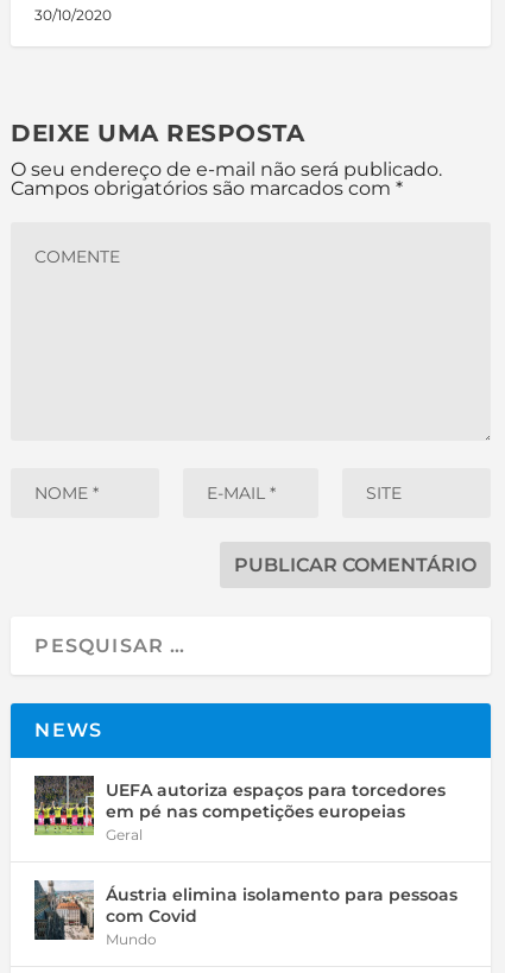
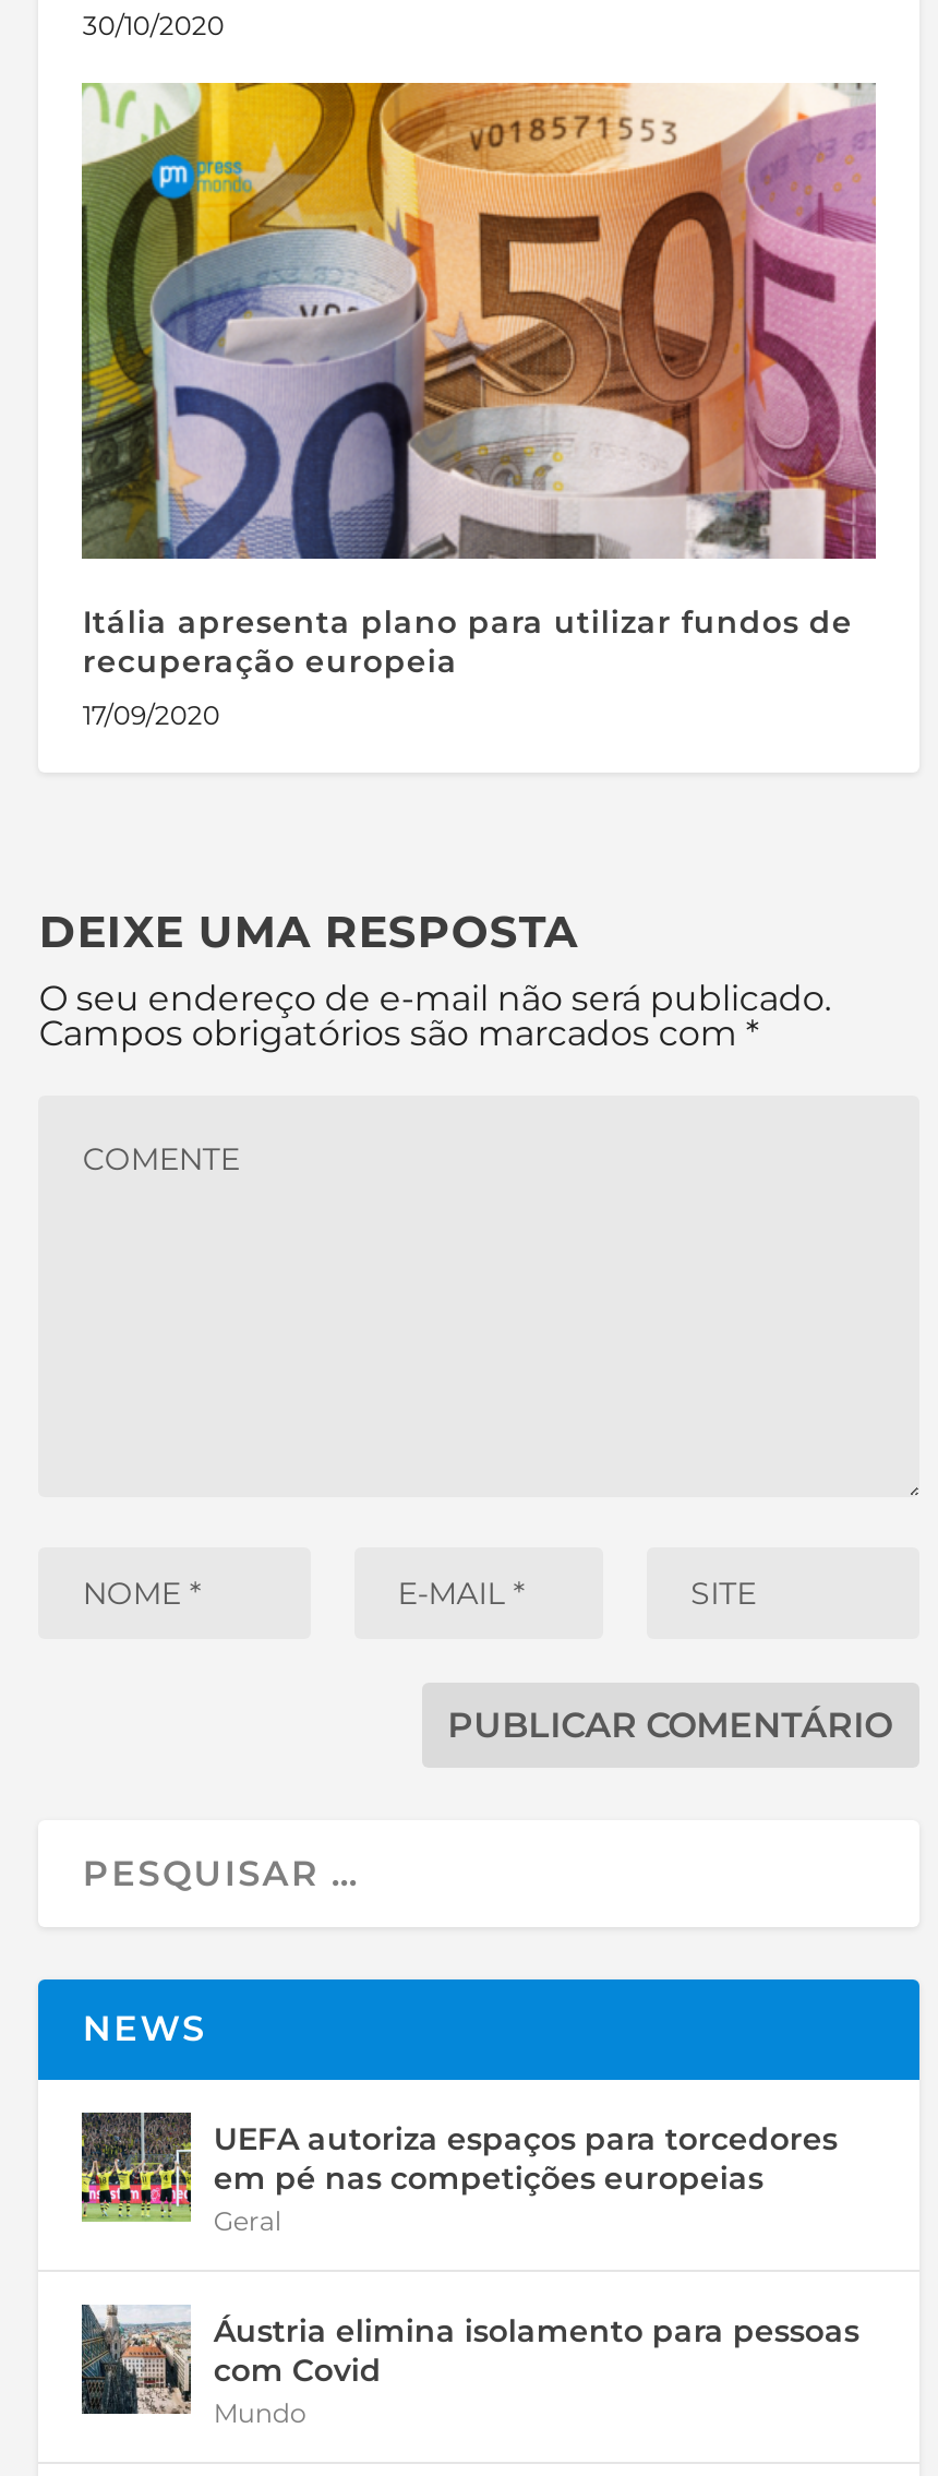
none -> [80,80,878,732] [image] | Itália apresenta plano para utilizar fundos de | recuperação europeia | 17/09/2020

